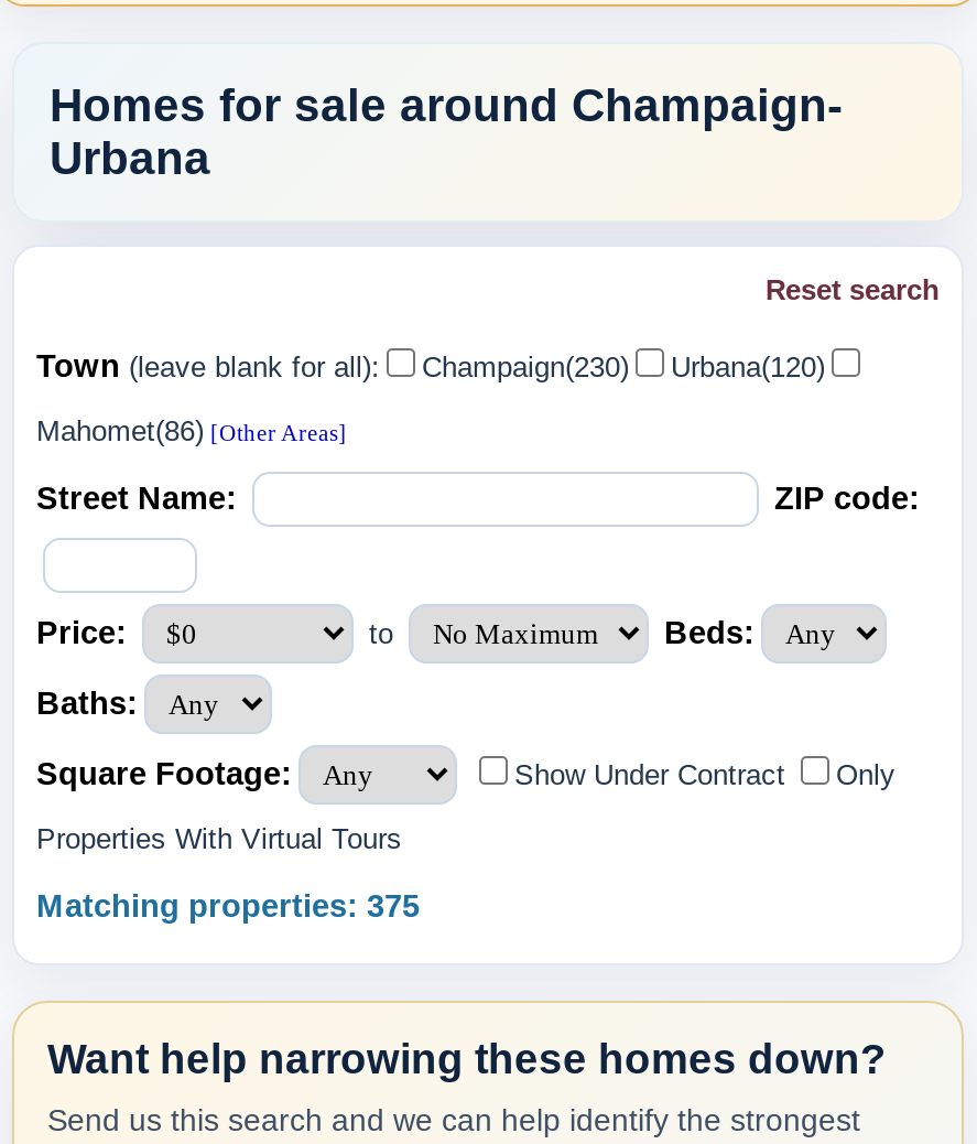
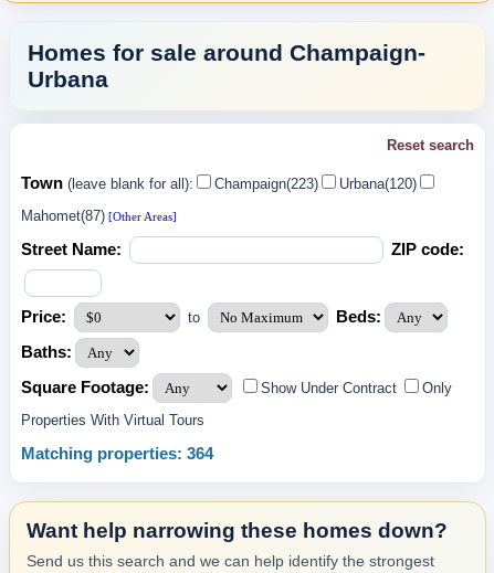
[36,348,825,384] Town (leave blank for all): Champaign(230) Urbana(120) -> [21,174,417,192] Town (leave blank for all): Champaign(223) Urbana(120)
[36,414,347,447] Mahomet(86) [Other Areas] -> [21,208,177,224] Mahomet(87) [Other Areas]
[36,888,420,924] Matching properties: 375 -> [21,445,213,463] Matching properties: 364

